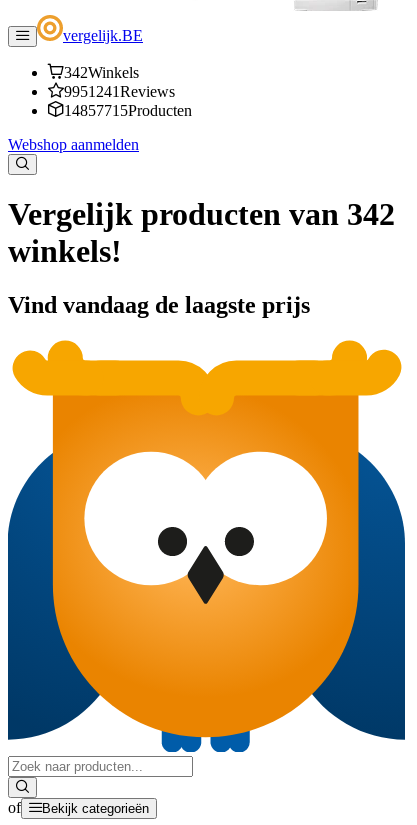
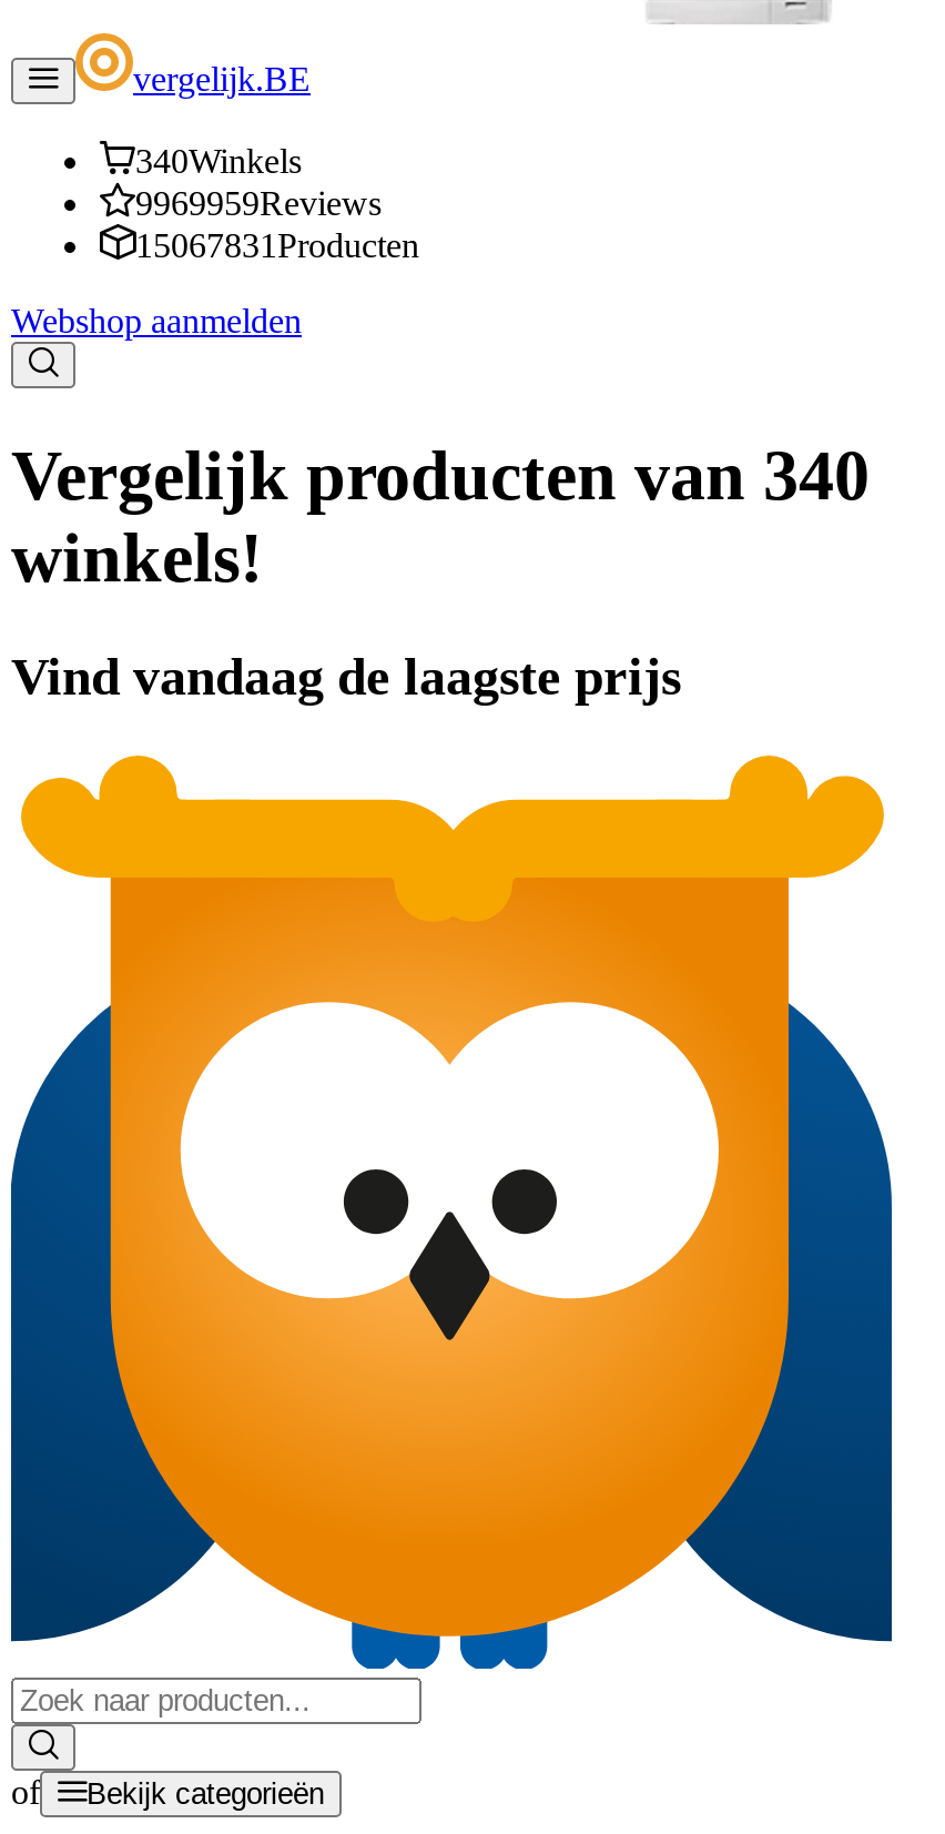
[64,64,139,81] 342Winkels -> [135,142,302,180] 340Winkels
[64,83,175,100] 9951241Reviews -> [135,184,382,222] 9969959Reviews
[64,102,192,119] 14857715 Producten -> [135,226,419,264] 15067831 Producten
[8,196,395,232] Vergelijk producten van 342 -> [11,436,870,516] Vergelijk producten van 340

